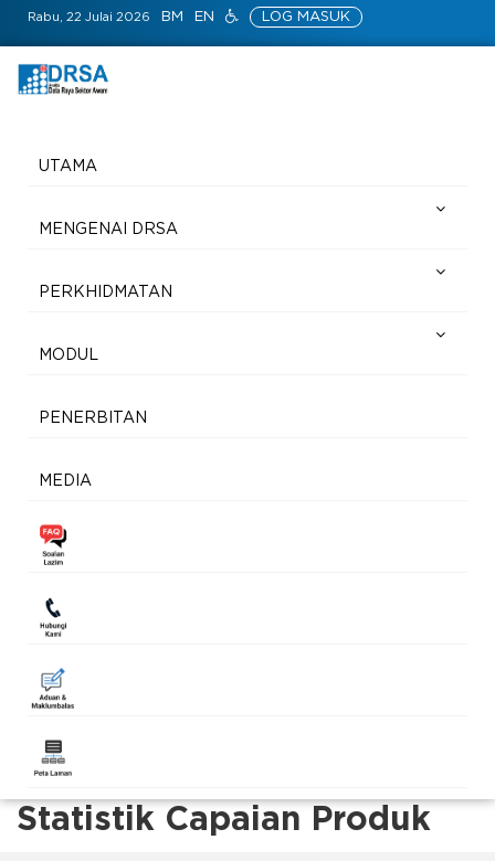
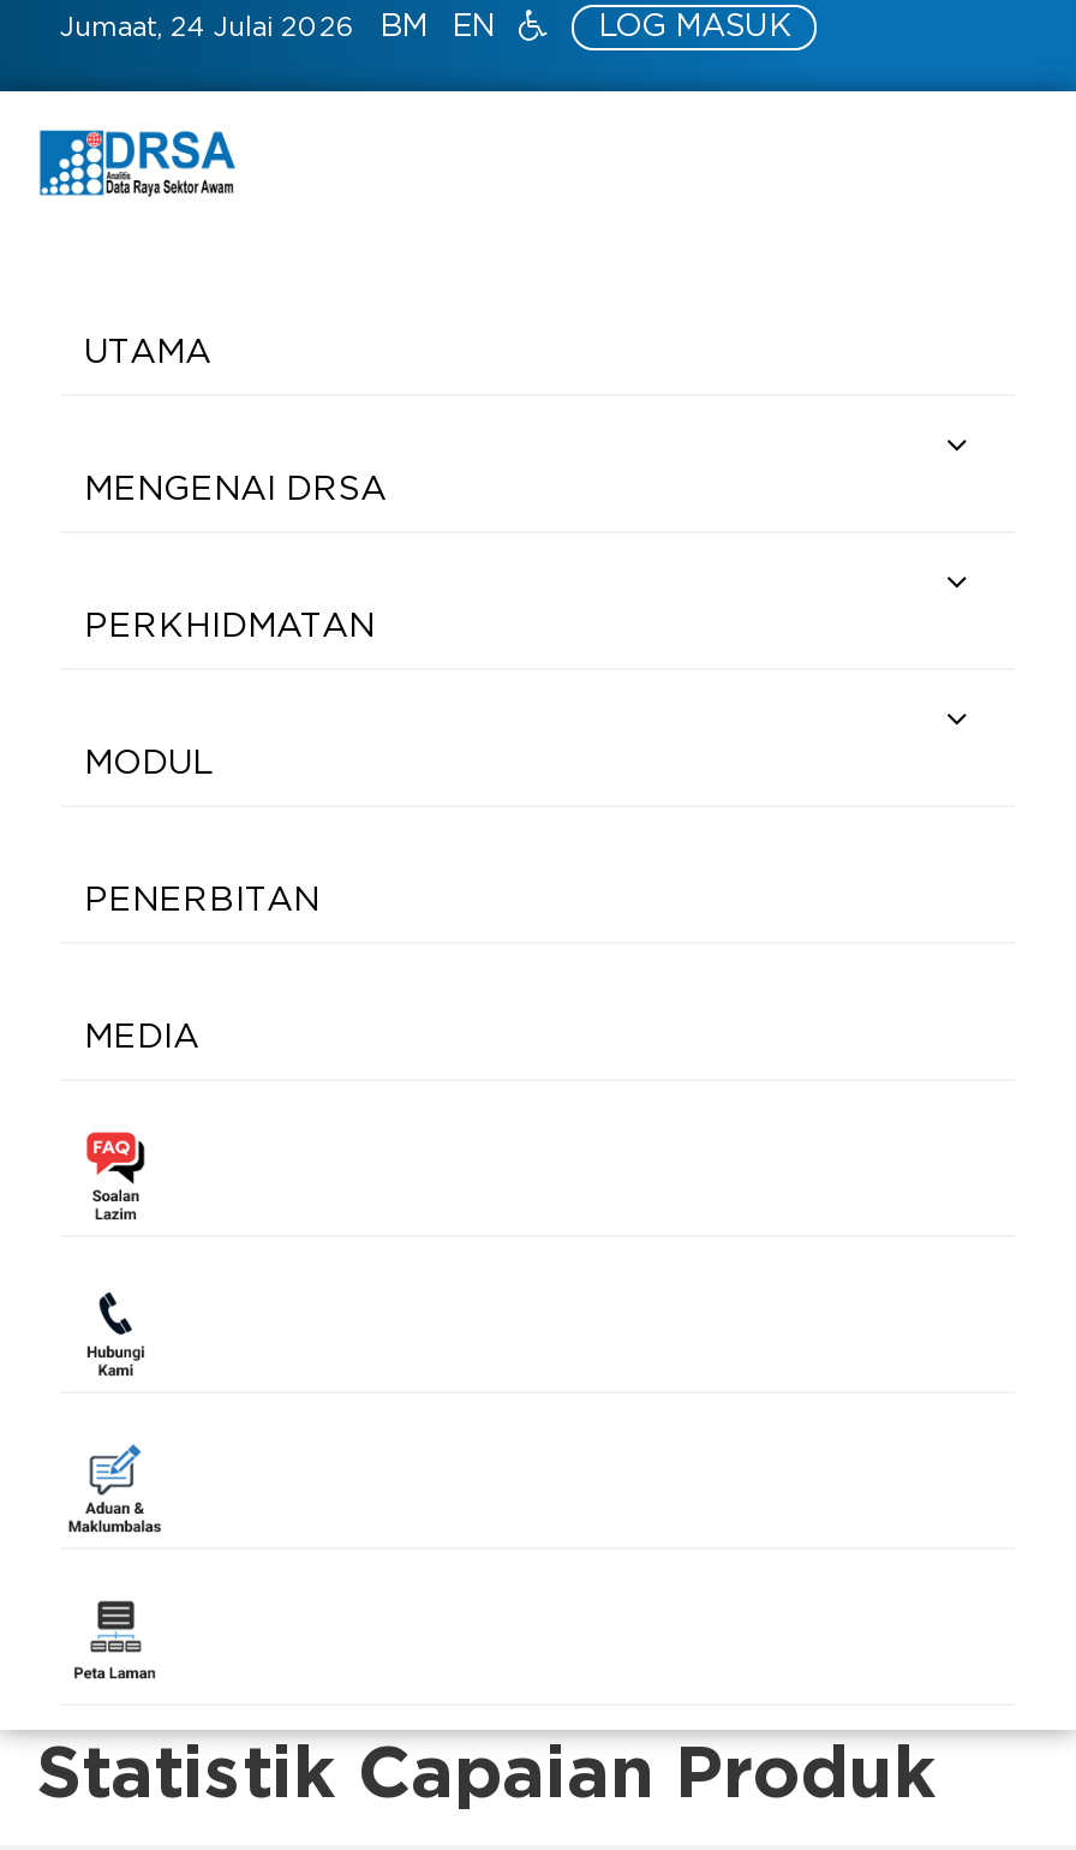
[28,11,214,23] Rabu, 22 Julai 2026 BM EN -> [60,14,495,41] Jumaat, 24 Julai 2026 BM EN

